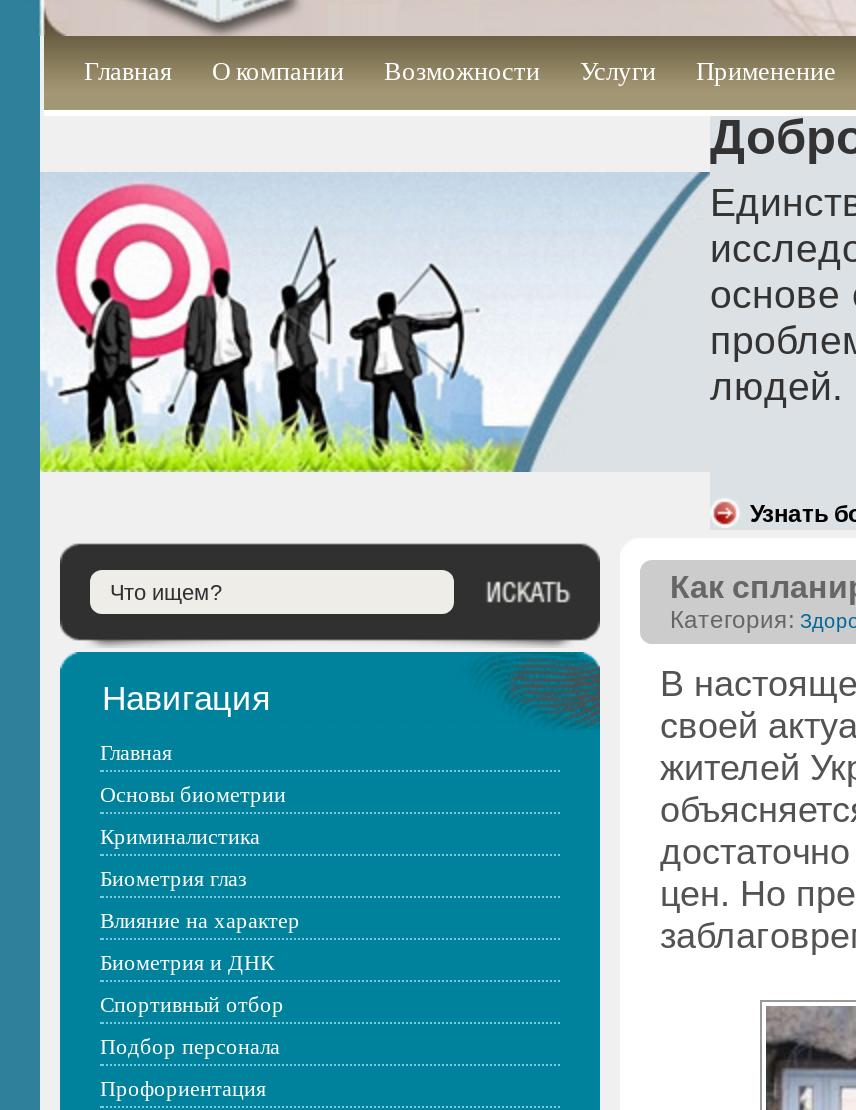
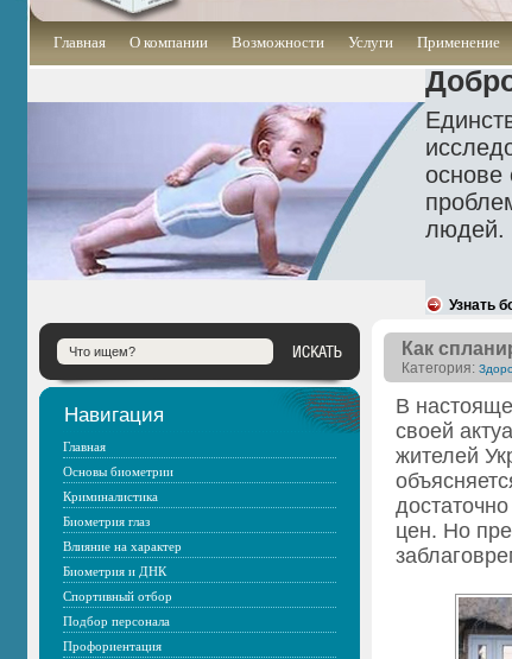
[38,174,596,474] [image] -> [26,102,355,280] [image]

